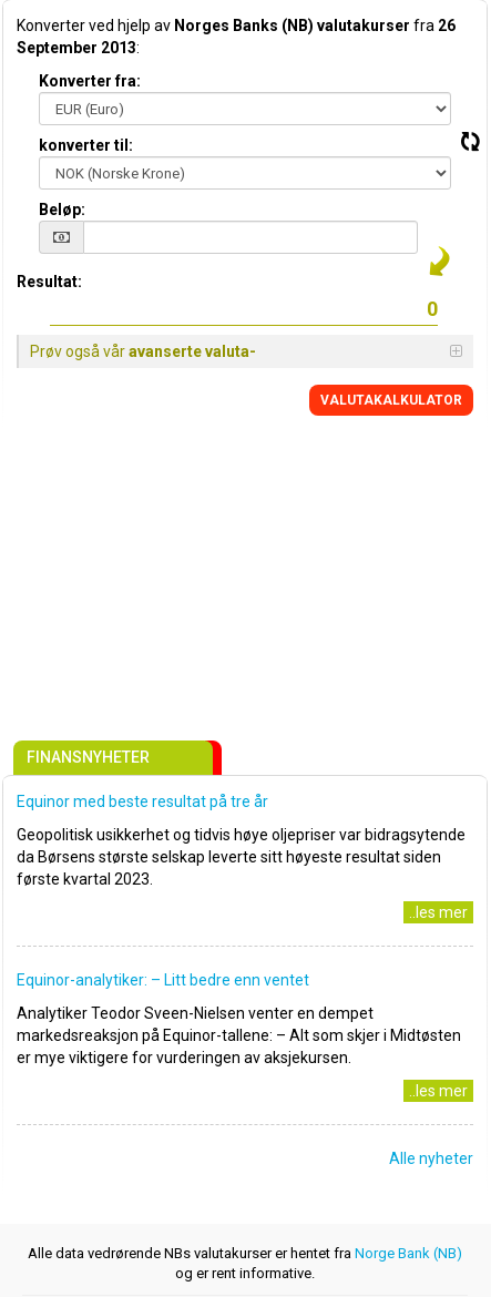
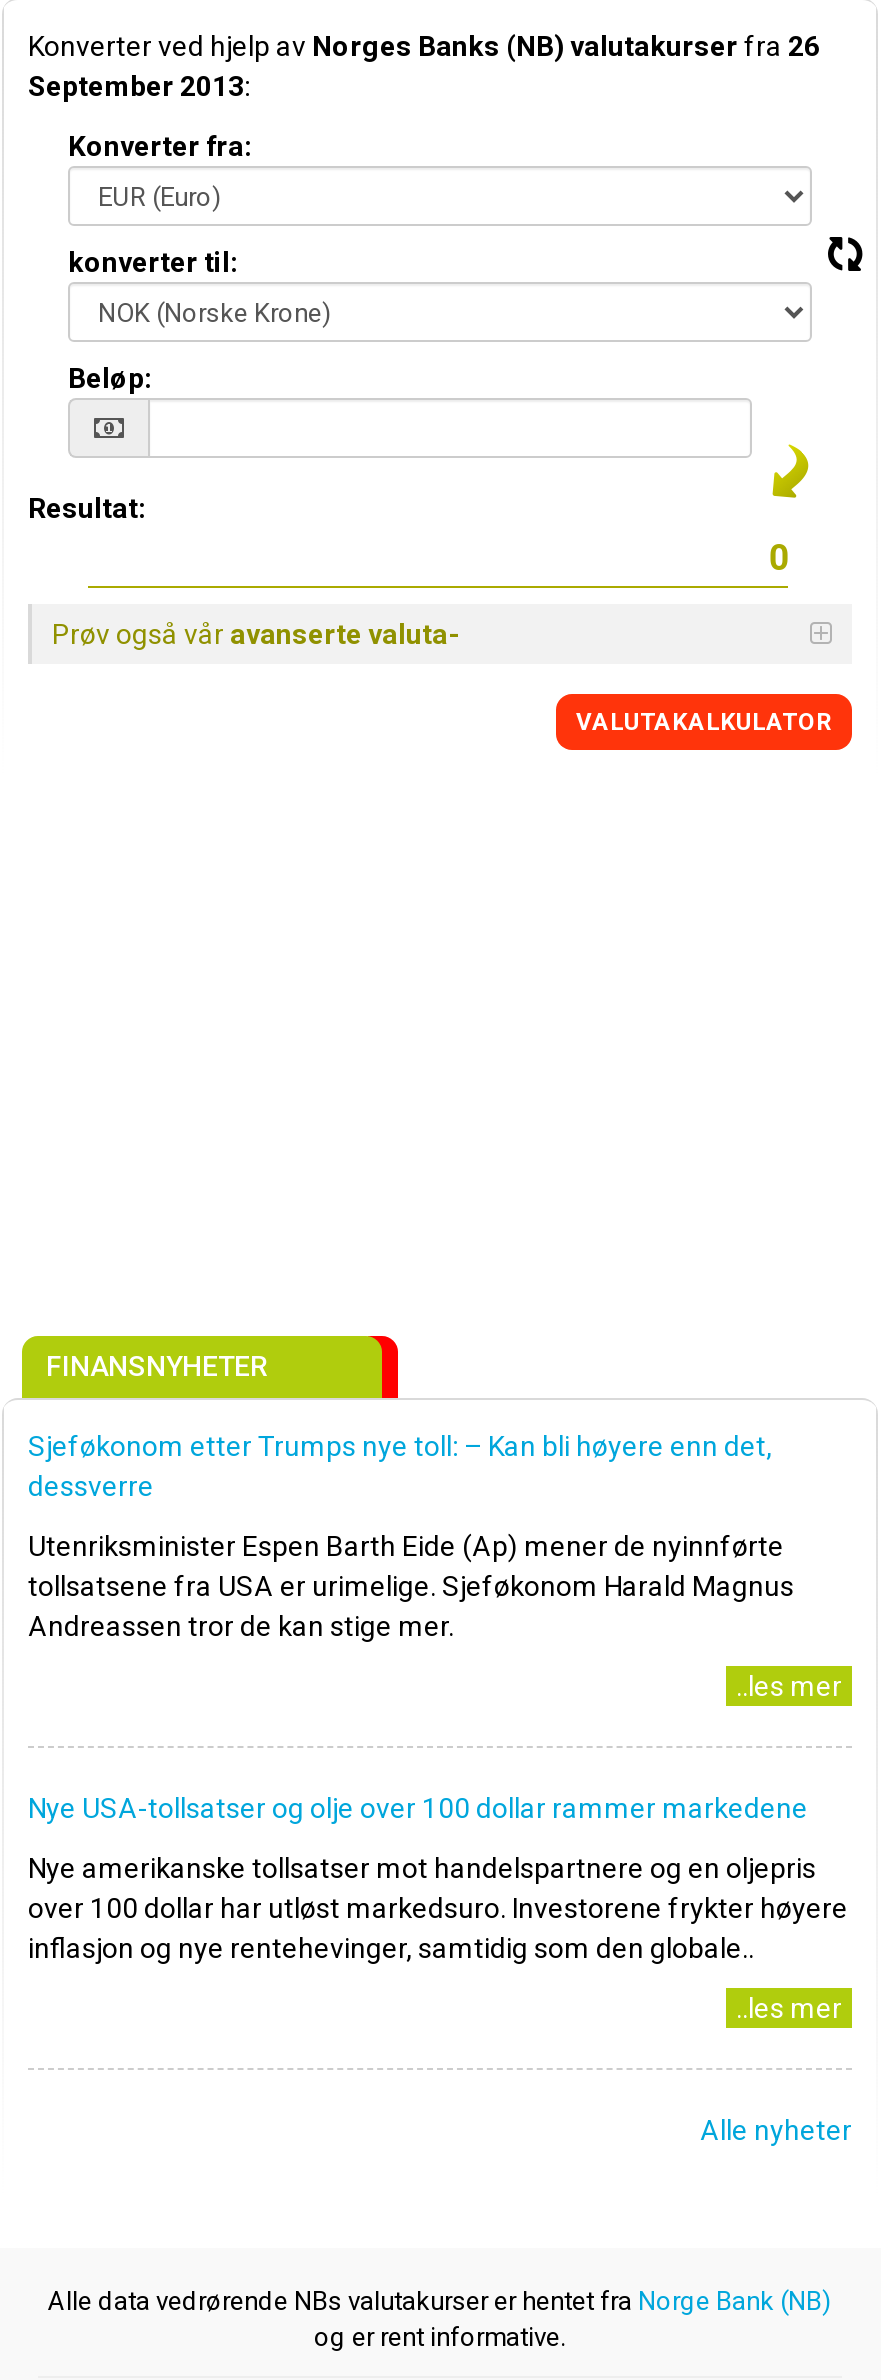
[17,793,268,810] Equinor med beste resultat på tre år -> [28,1430,772,1502] Sjeføkonom etter Trumps nye toll: – Kan bli høyere enn det, | dessverre
[17,826,466,888] Geopolitisk usikkerhet og tidvis høye oljepriser var bidragsytende | da Børsens største selskap leverte sitt høyeste resultat siden | første kvartal 2023. -> [28,1530,794,1642] Utenriksminister Espen Barth Eide (Ap) mener de nyinnførte | tollsatsene fra USA er urimelige. Sjeføkonom Harald Magnus | Andreassen tror de kan stige mer.
[17,971,309,989] Equinor-analytiker: – Litt bedre enn ventet -> [28,1792,808,1824] Nye USA-tollsatser og olje over 100 dollar rammer markedene
[17,1004,461,1066] Analytiker Teodor Sveen-Nielsen venter en dempet | markedsreaksjon på Equinor-tallene: – Alt som skjer i Midtøsten | er mye viktigere for vurderingen av aksjekursen. -> [28,1852,848,1964] Nye amerikanske tollsatser mot handelspartnere og en oljepris | over 100 dollar har utløst markedsuro. Investorene frykter høyere | inflasjon og nye rentehevinger, samtidig som den globale..

